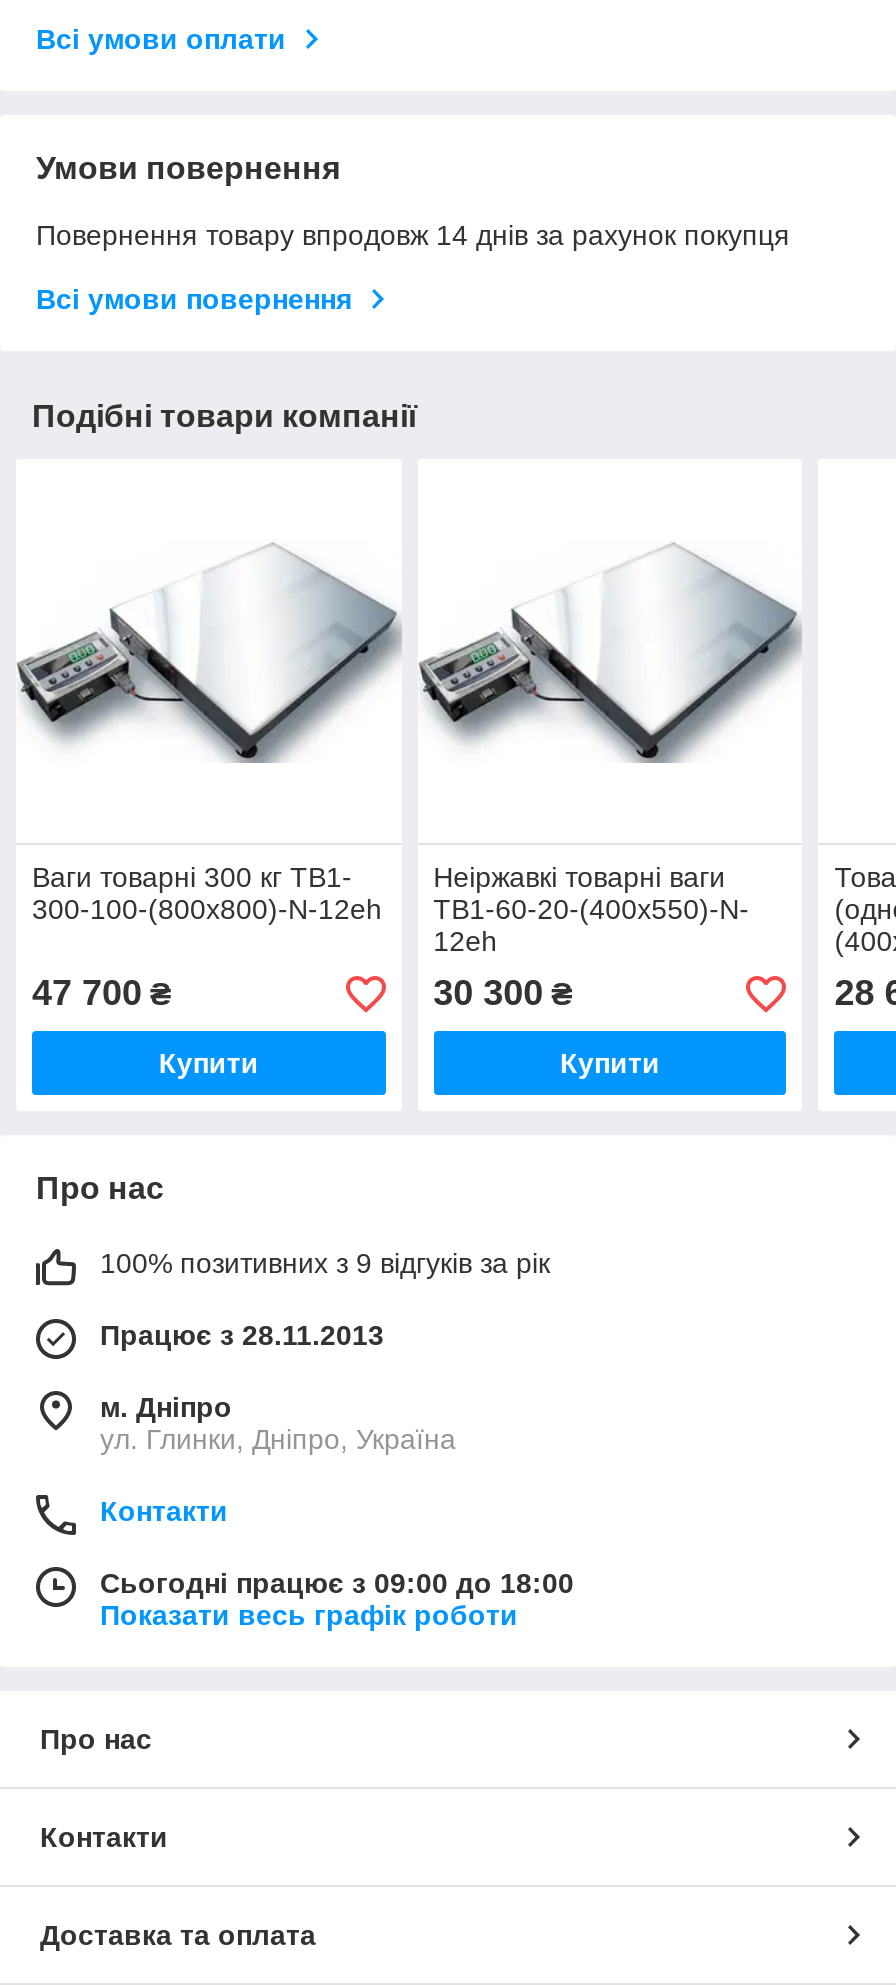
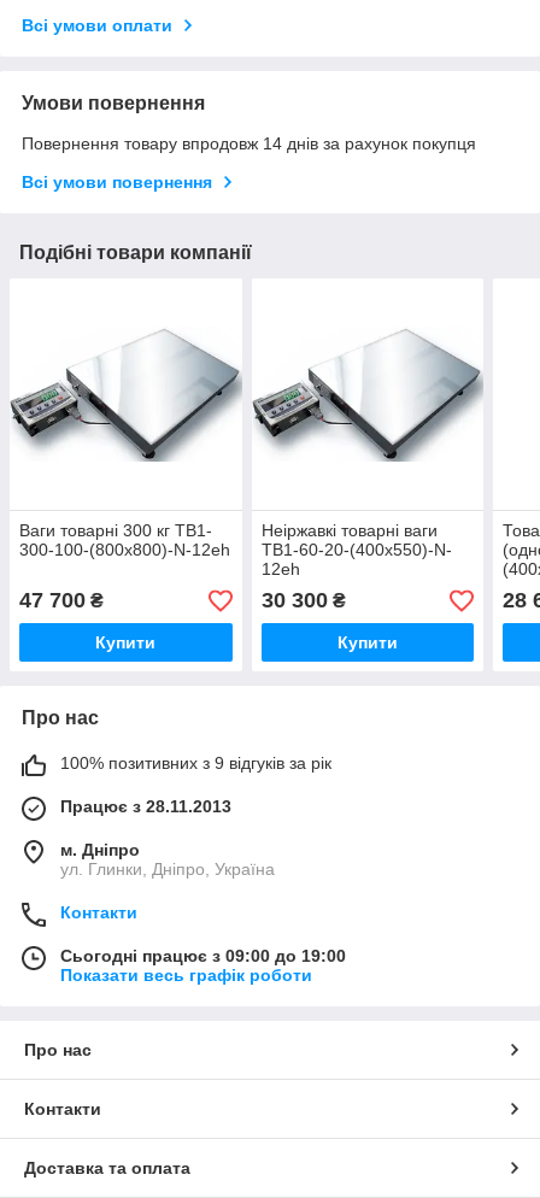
[100,1568,574,1600] Сьогодні працює з 09:00 до 18:00 -> [60,947,346,966] Сьогодні працює з 09:00 до 19:00

